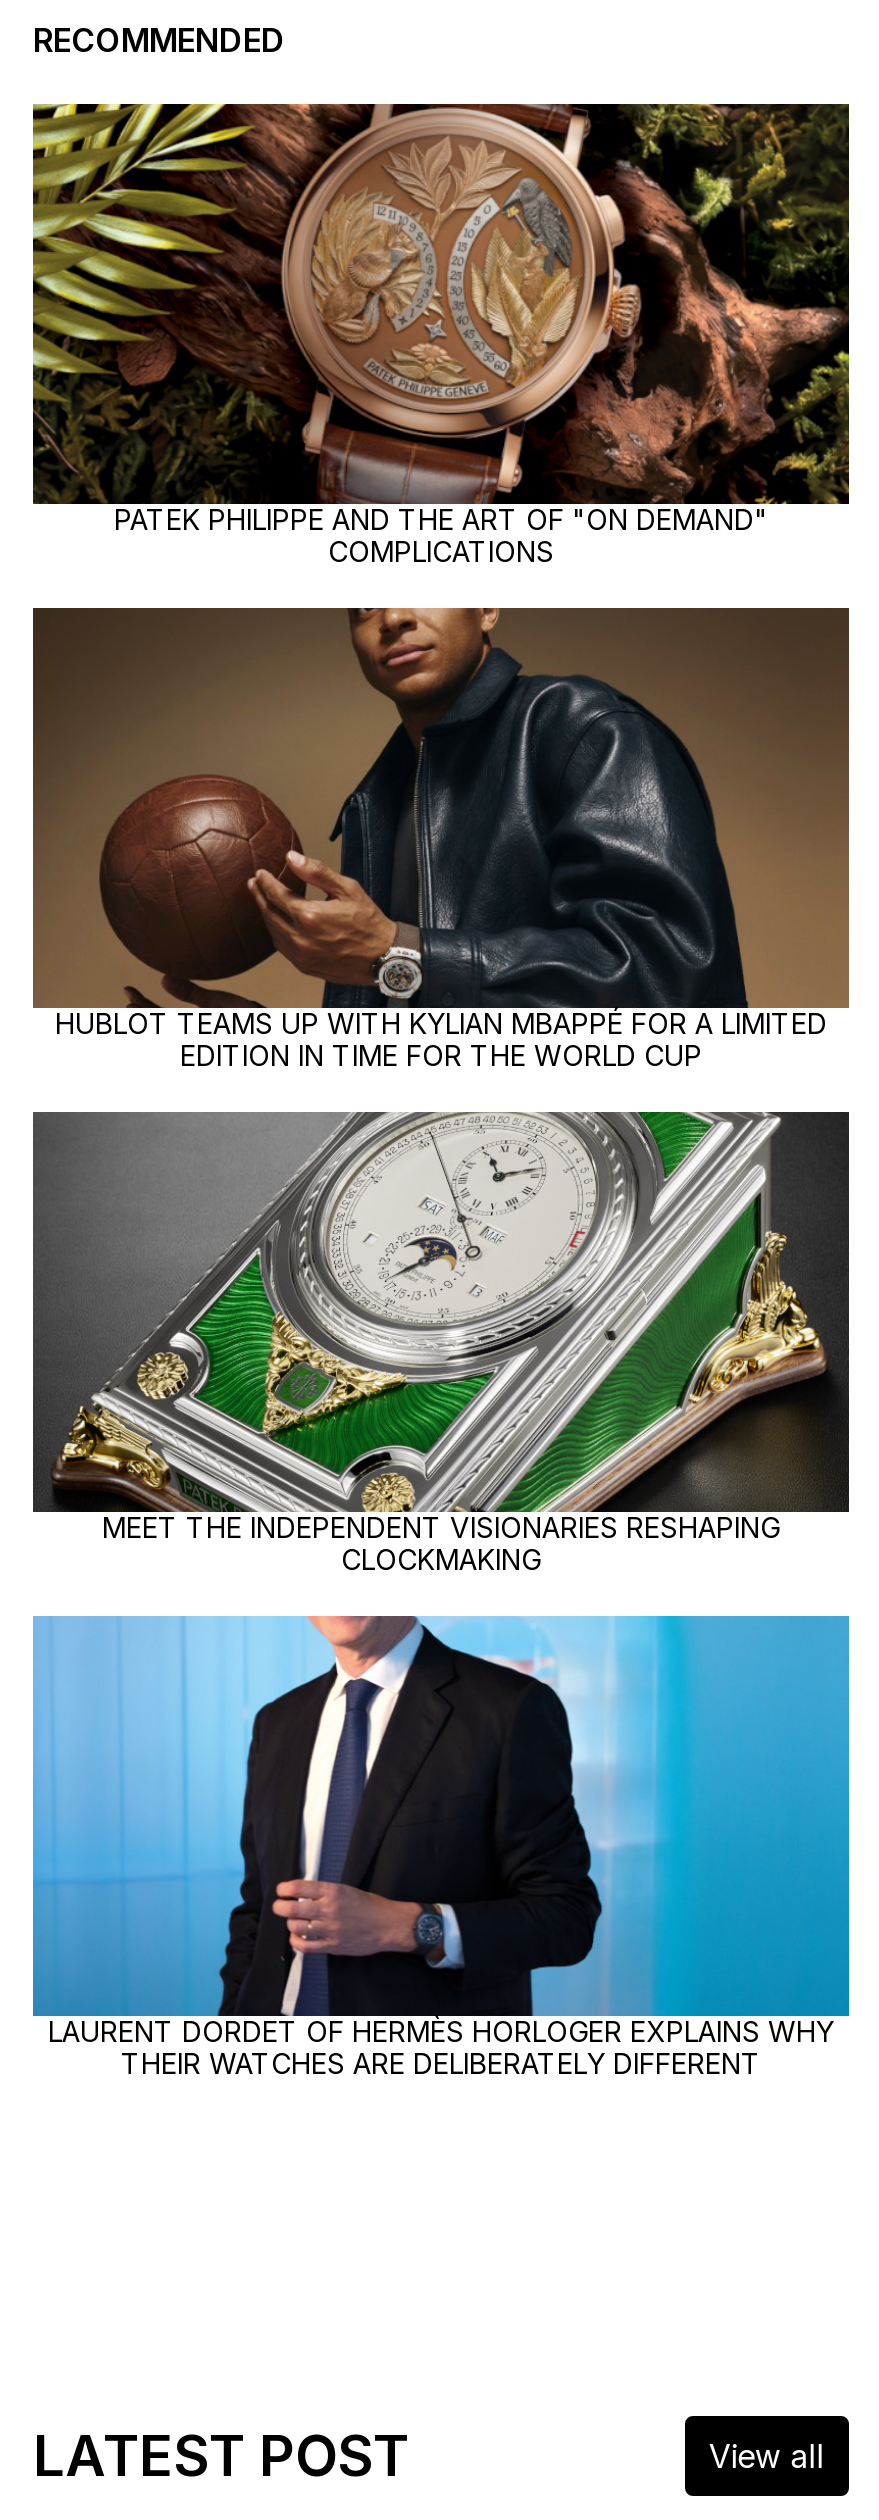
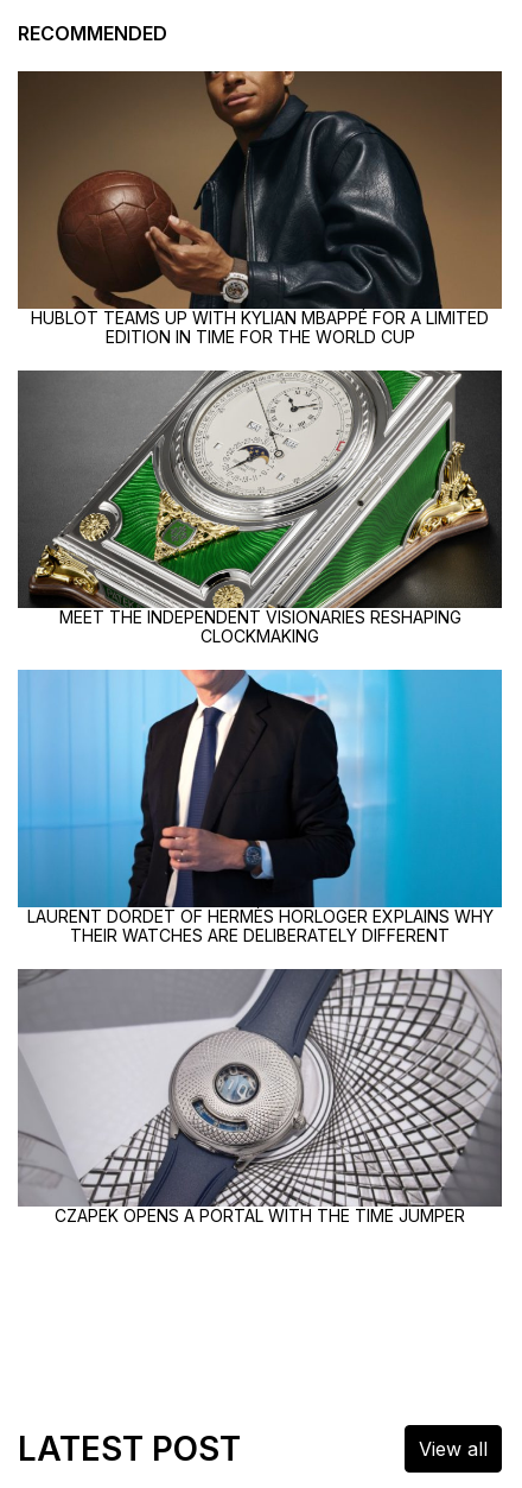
[31,102,851,568] [image] | PATEK PHILIPPE AND THE ART OF "ON DEMAND" | COMPLICATIONS -> none
moved [39,604,834,2080] -> [21,69,493,946]: [image] | HUBLOT TEAMS UP WITH KYLIAN MBAPPÉ FOR A LIMITED | EDITION IN TIME FOR THE WORLD CUP | MEET THE INDEPENDENT VISIONARIES RESHAPING | CLOCKMAKING | LAURENT DORDET OF HERMÈS HORLOGER EXPLAINS WHY | THEIR WATCHES ARE DELIBERATELY DIFFERENT
none -> [17,968,503,1226] [image] | CZAPEK OPENS A PORTAL WITH THE TIME JUMPER

